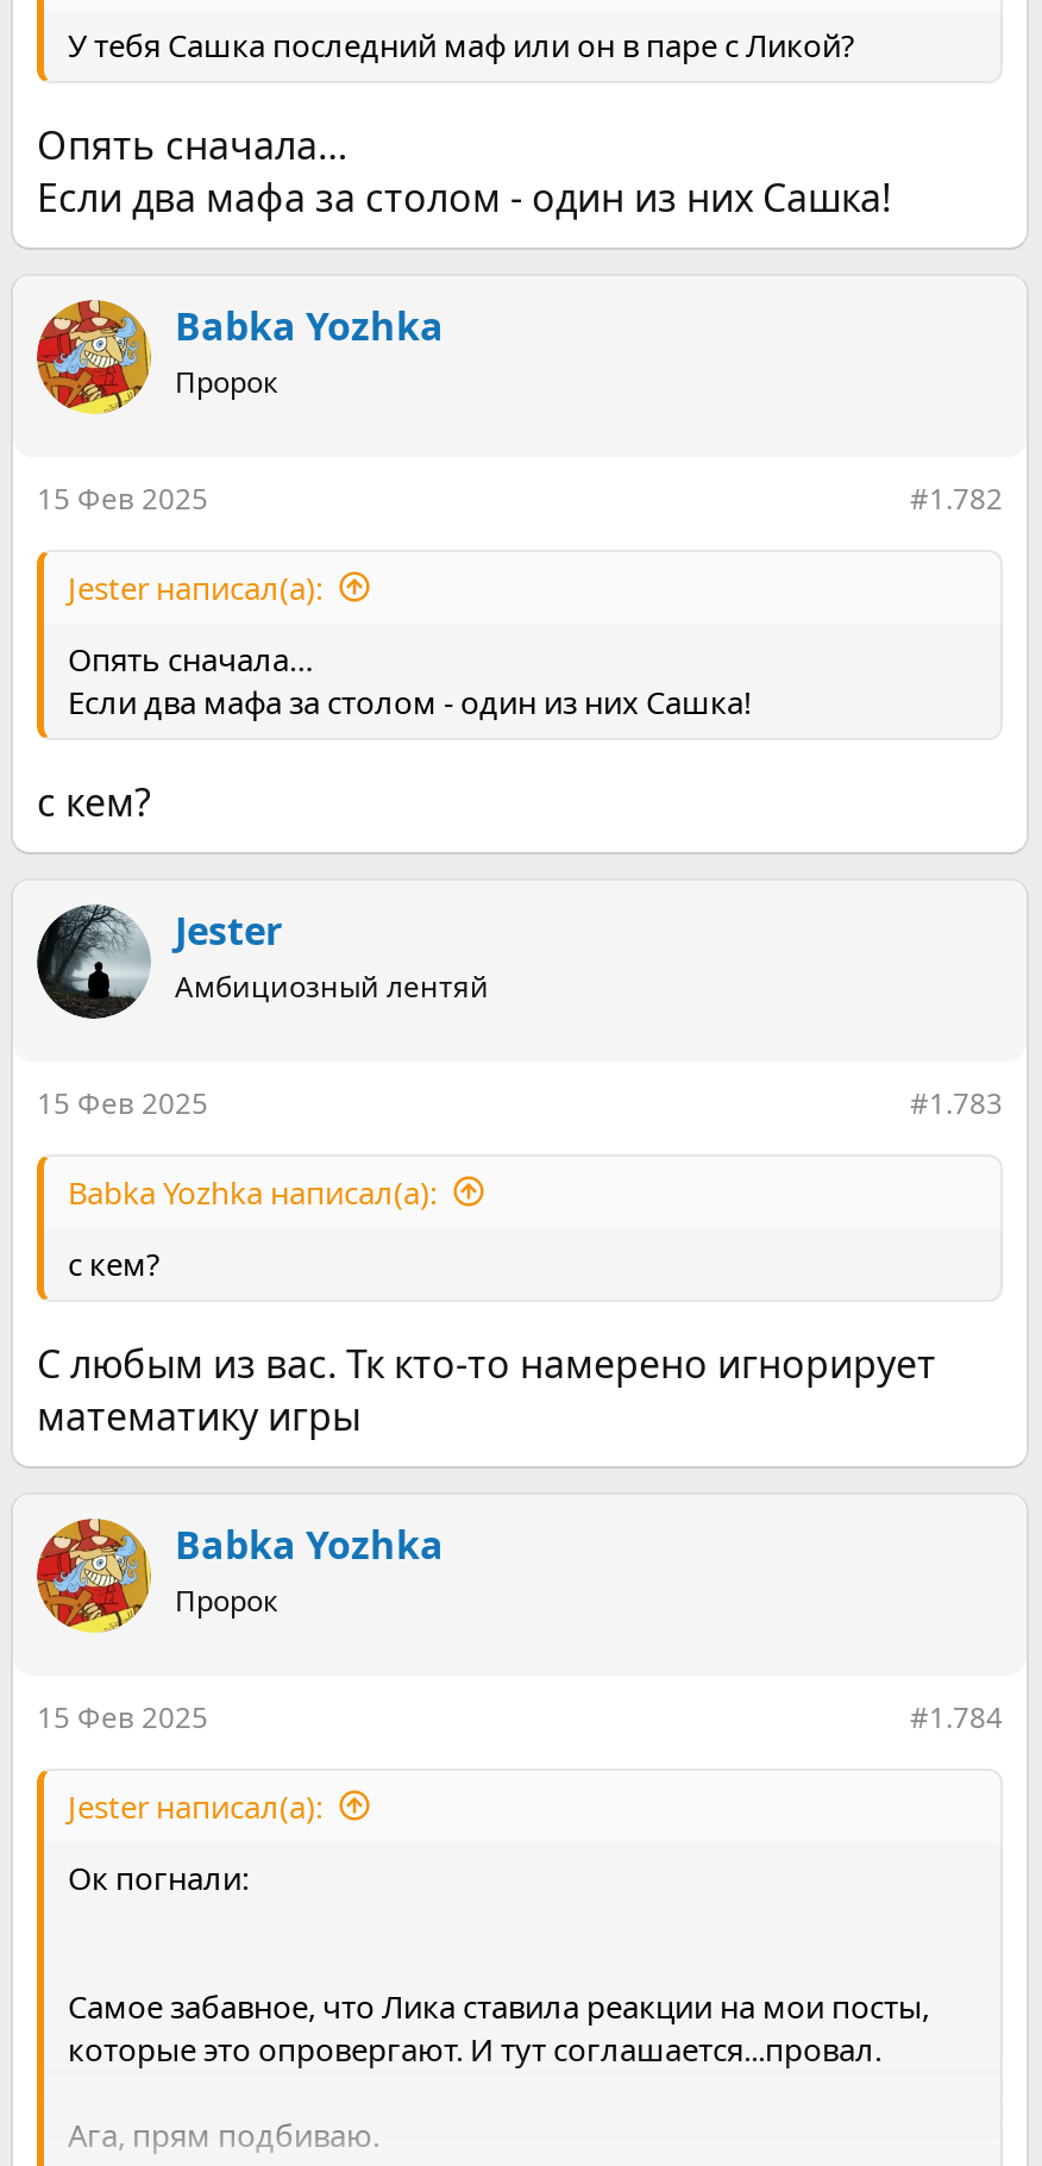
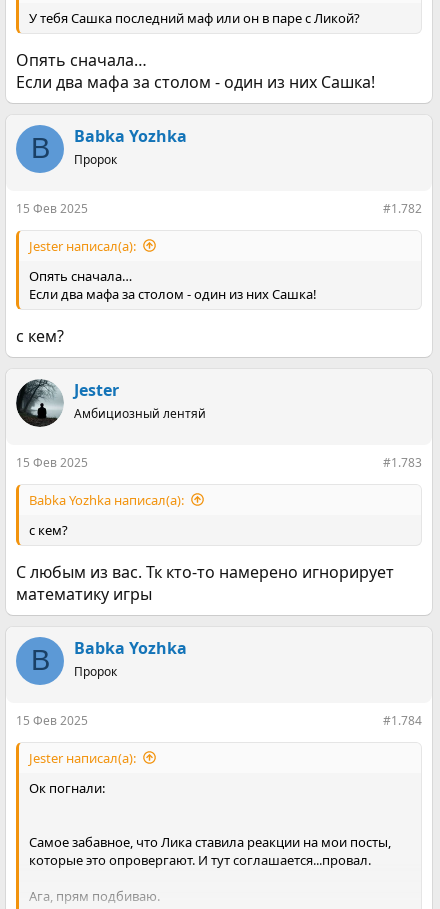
none -> [30,132,49,164] B
none -> [30,644,49,676] B

